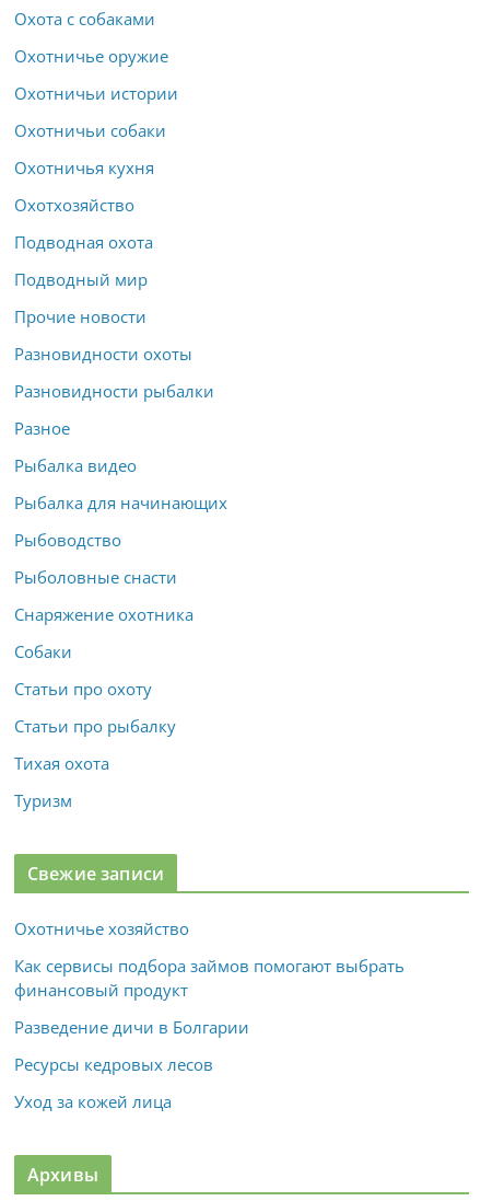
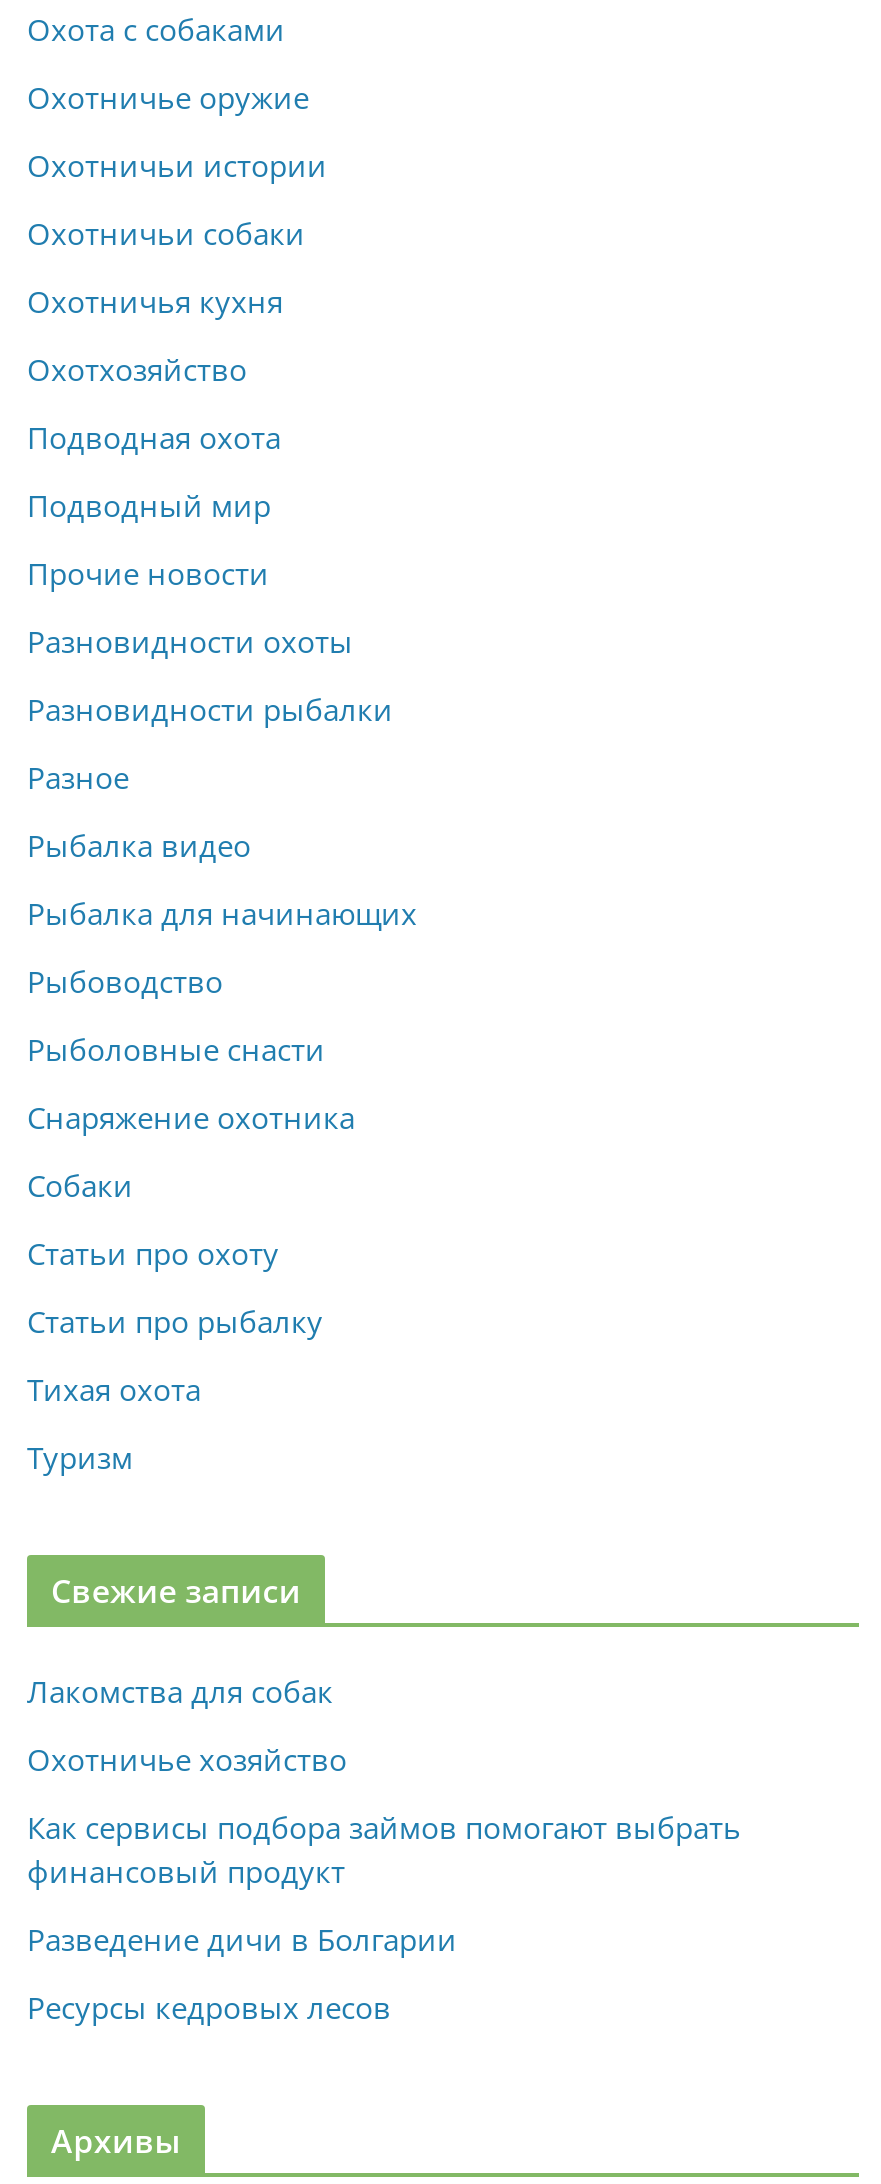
none -> [27,1671,333,1711] Лакомства для собак
moved [14,918,404,1075] -> [27,1739,741,2027]: Охотничье хозяйство | Как сервисы подбора займов помогают выбрать | финансовый продукт | Разведение дичи в Болгарии | Ресурсы кедровых лесов
[14,1091,172,1113] Уход за кожей лица -> none

